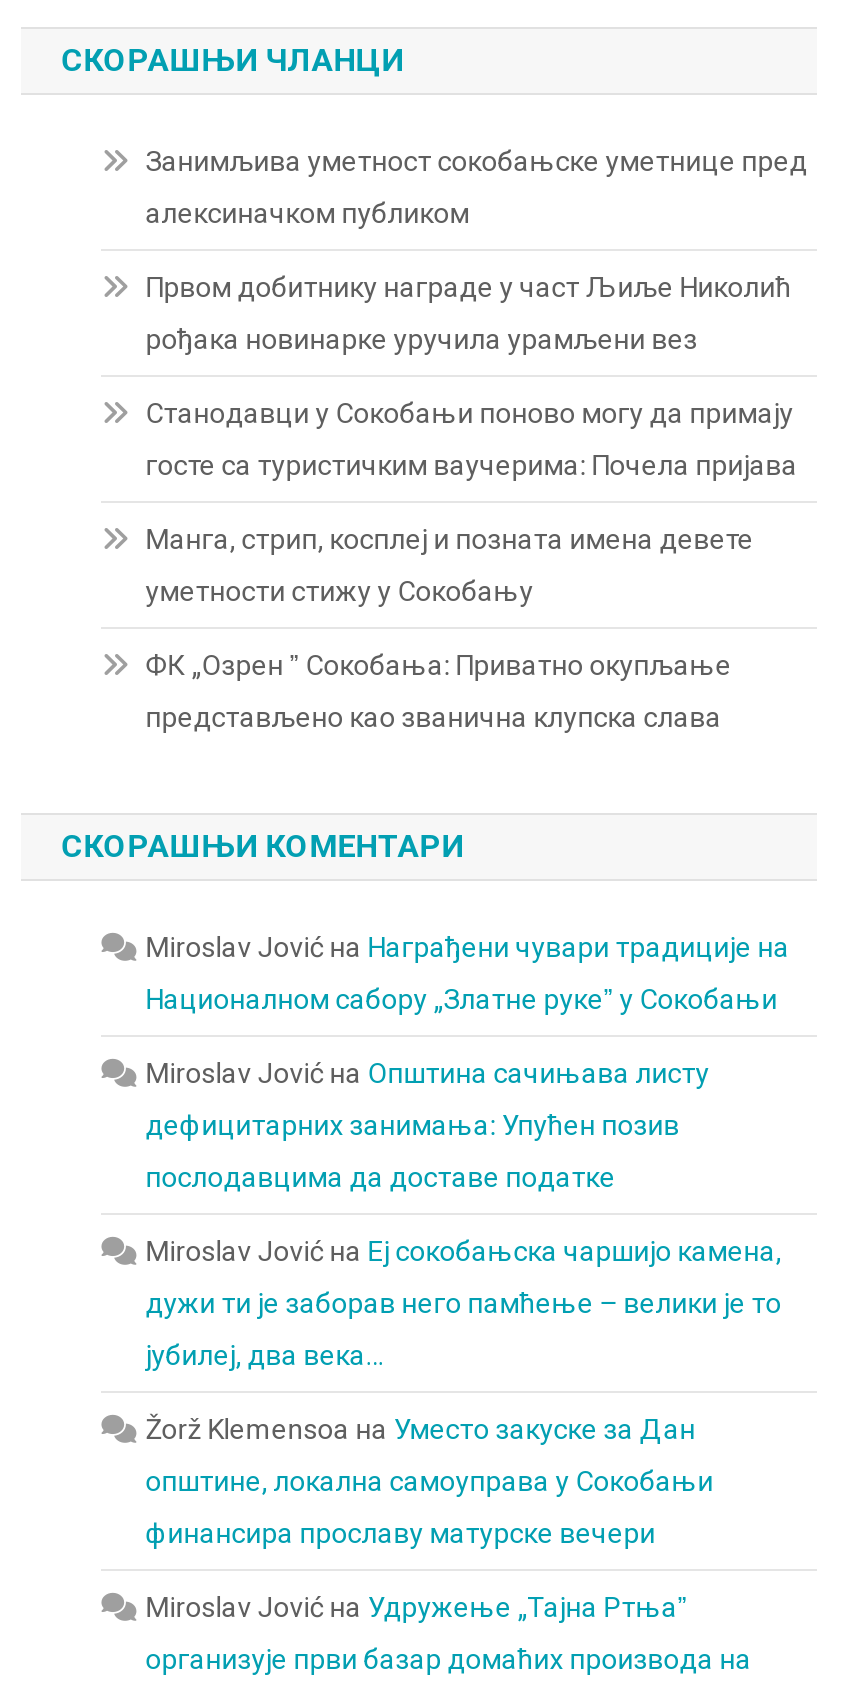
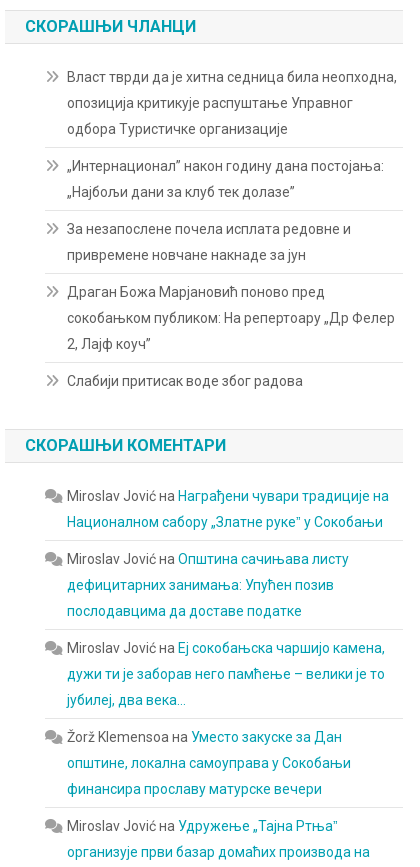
[146,146,808,734] Занимљива уметност сокобањске уметнице пред | алексиначком публиком | Првом добитнику награде у част Љиље Николић | рођака новинарке уручила урамљени вез | Станодавци у Сокобањи поново могу да примају | госте са туристичким ваучерима: Почела пријава | Манга, стрип, косплеј и позната имена девете | уметности стижу у Сокобању | ФК „Озрен ˮ Сокобања: Приватно окупљање | представљено као званична клупска слава -> [67,69,397,389] Власт тврди да је хитна седница била неопходна, | опозиција критикује распуштање Управног | одбора Туристичке организације | „Интернационал” након годину дана постојања: | „Најбољи дани за клуб тек долазе” | За незапослене почела исплата редовне и | привремене новчане накнаде за јун | Драган Божа Марјановић поново пред | сокобањком публиком: На репертоару „Др Фелер | 2, Лајф коуч” | Слабији притисак воде због радова

